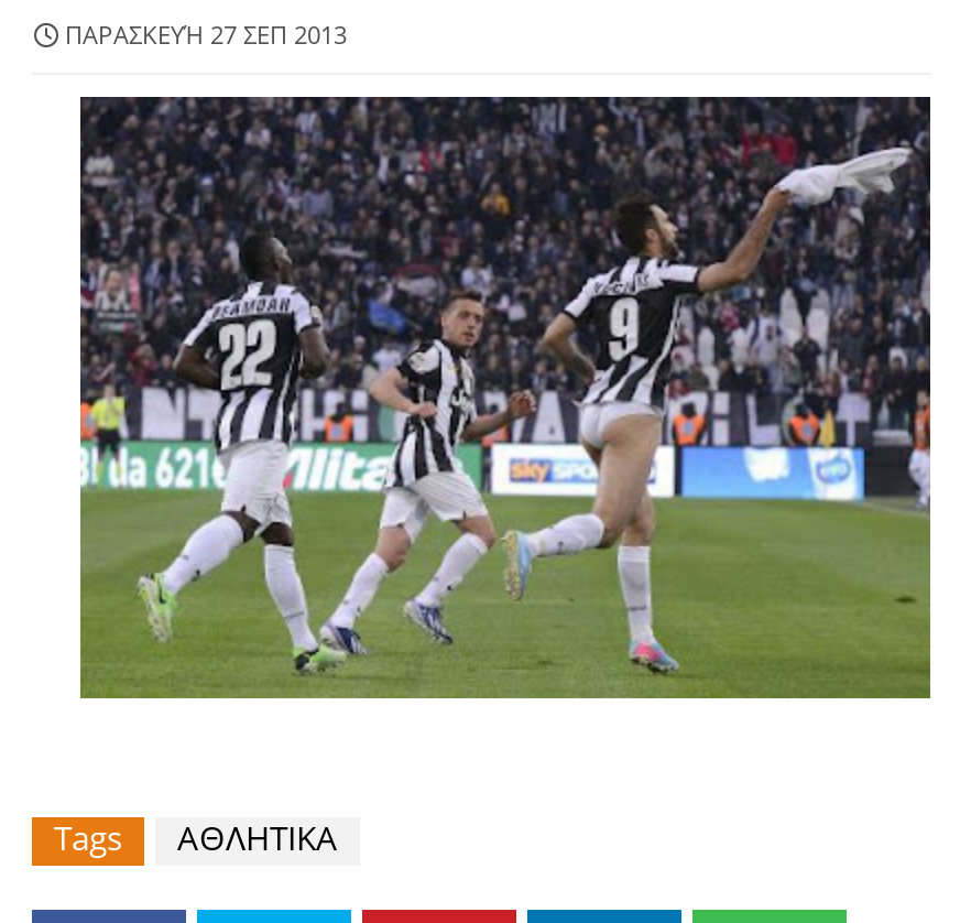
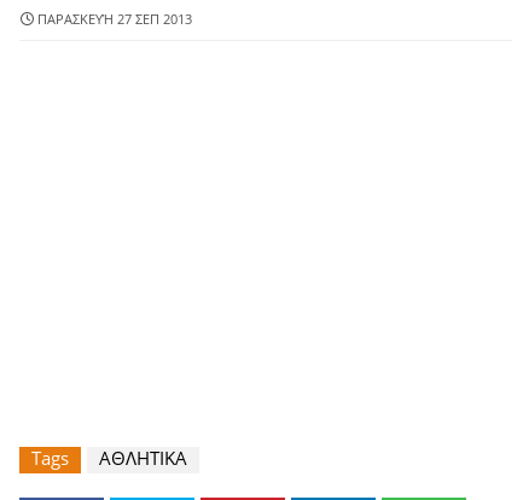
[78,95,932,701] [image] -> none

